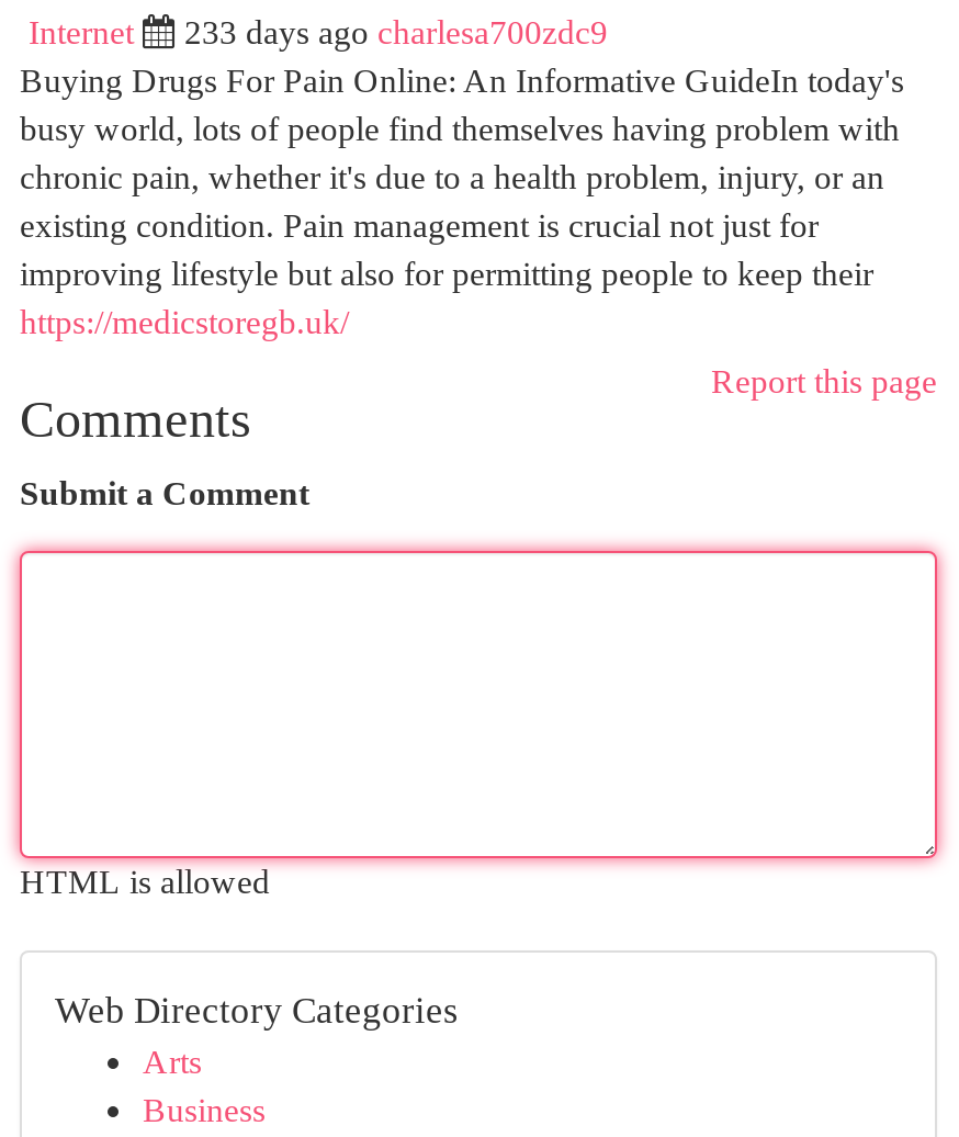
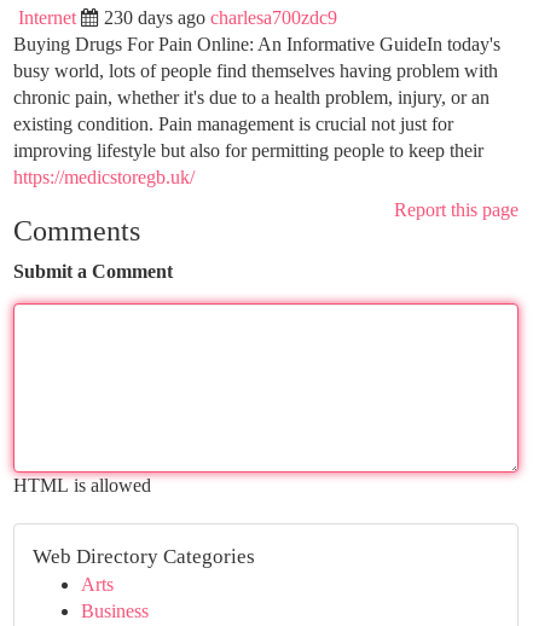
[184,13,608,50] 233 days ago charlesa700zdc9 -> [104,7,337,28] 230 days ago charlesa700zdc9

